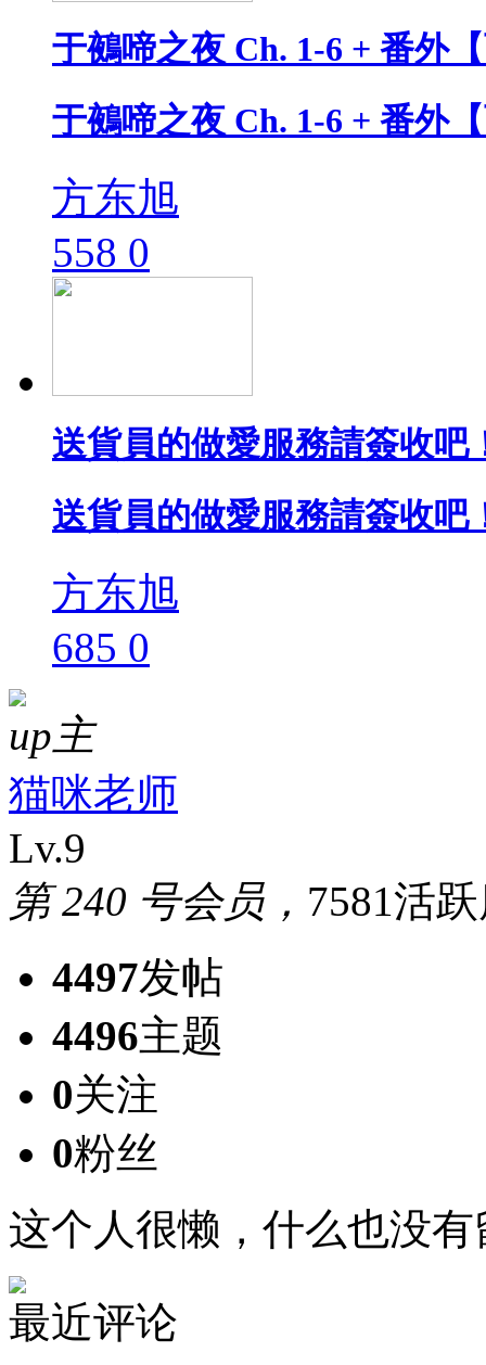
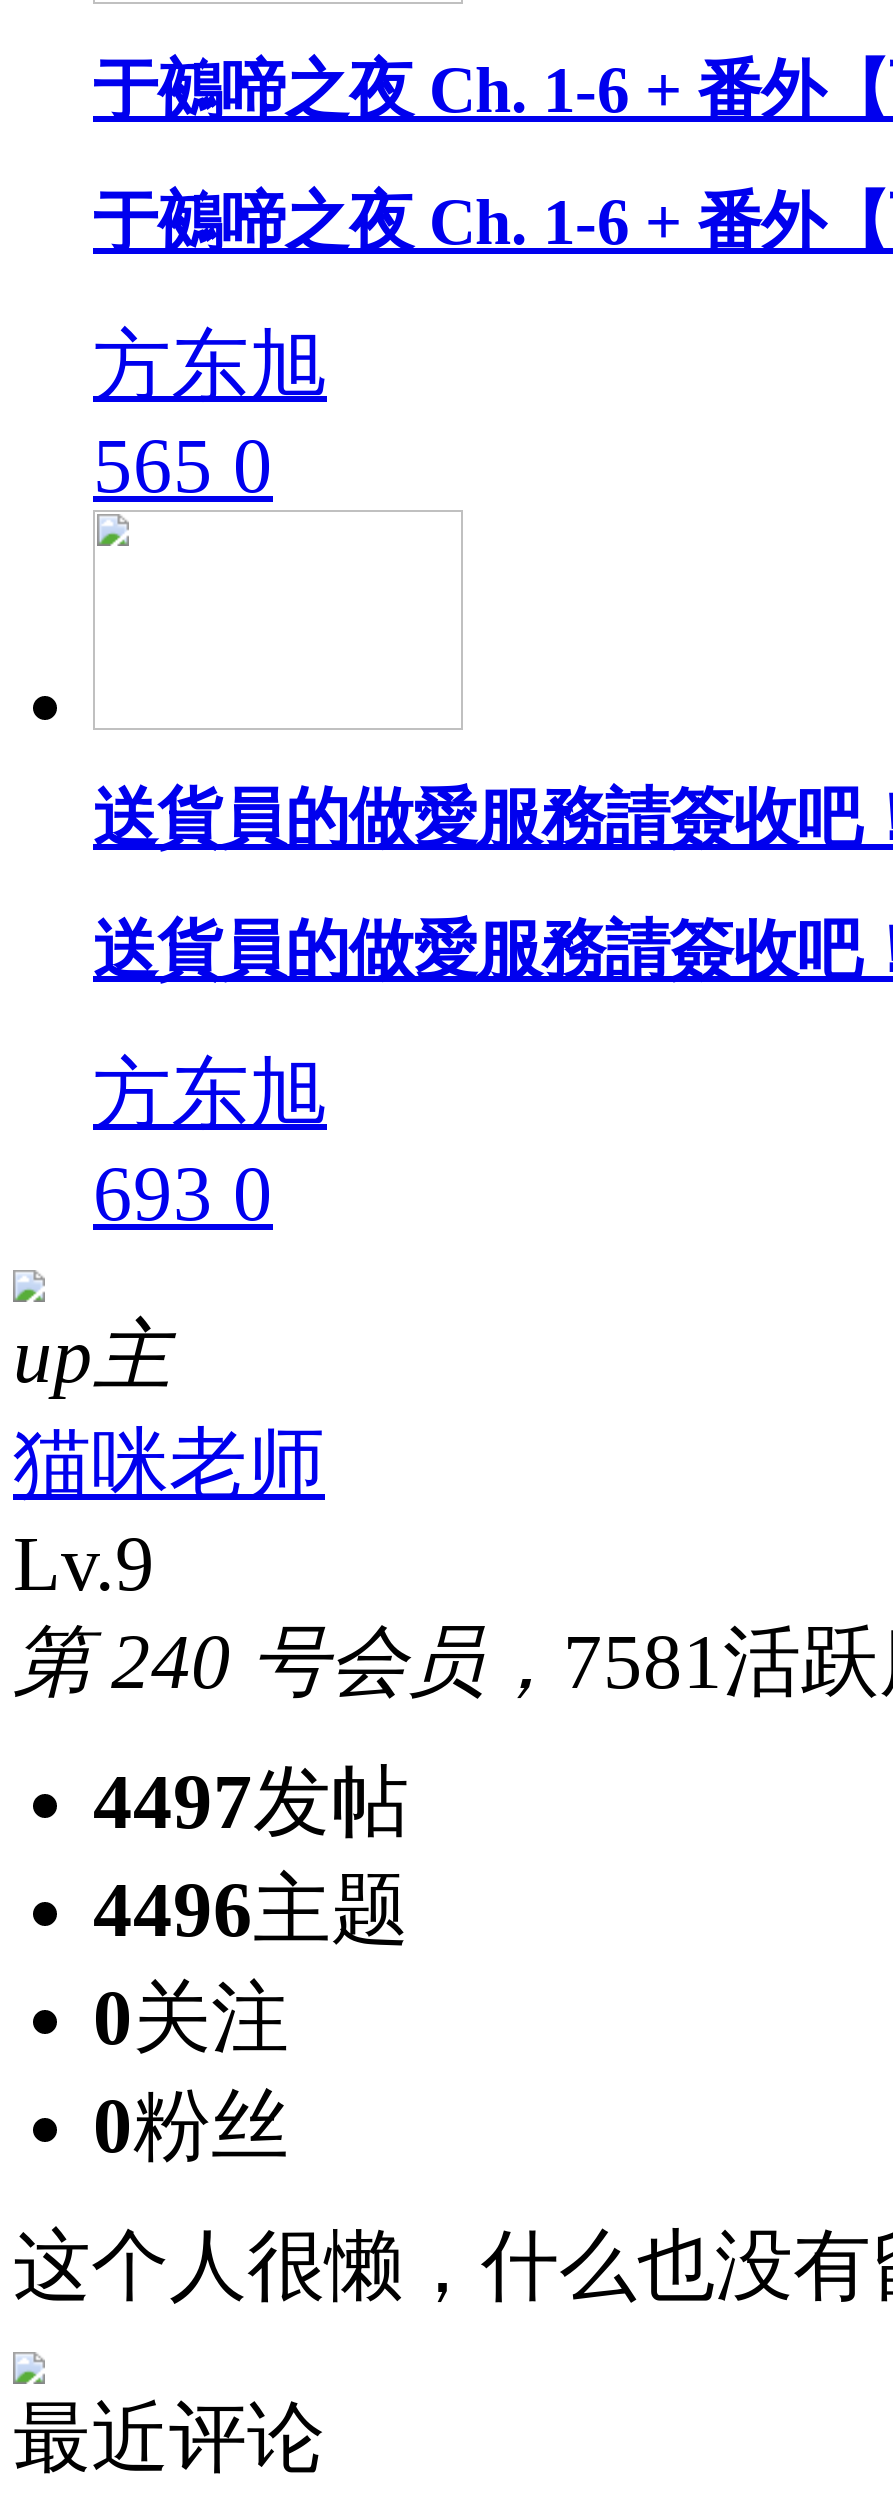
[52,229,150,276] 558 0 -> [93,423,273,509] 565 0
[52,624,150,671] 685 0 -> [93,1150,273,1236] 693 0

